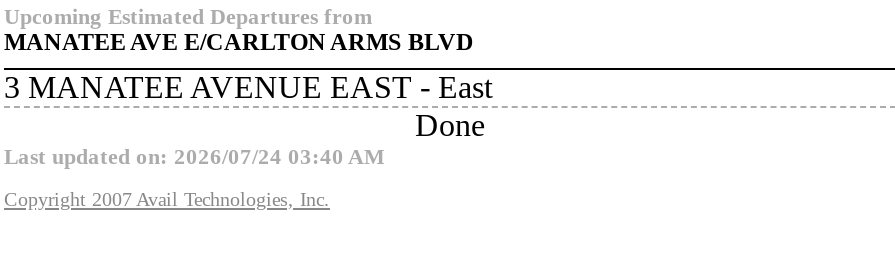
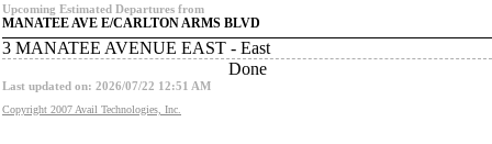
[4,144,384,168] Last updated on: 2026/07/24 03:40 AM -> [2,79,211,92] Last updated on: 2026/07/22 12:51 AM

